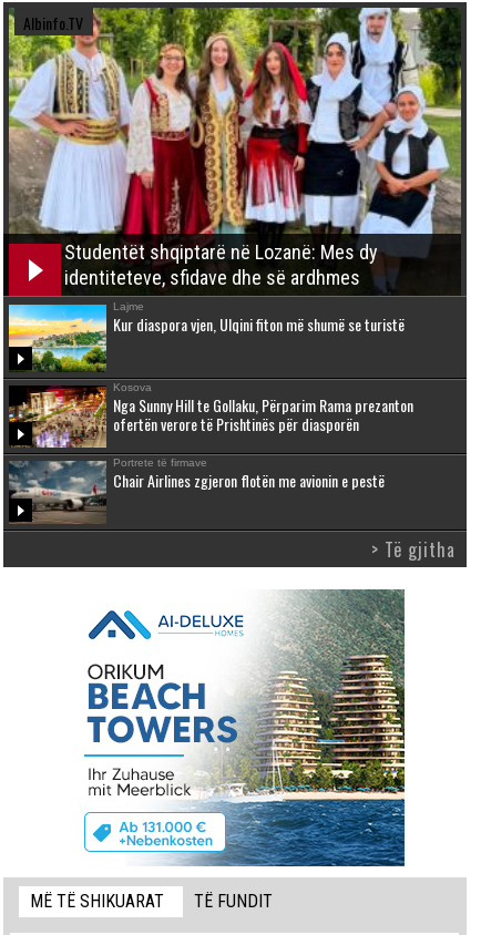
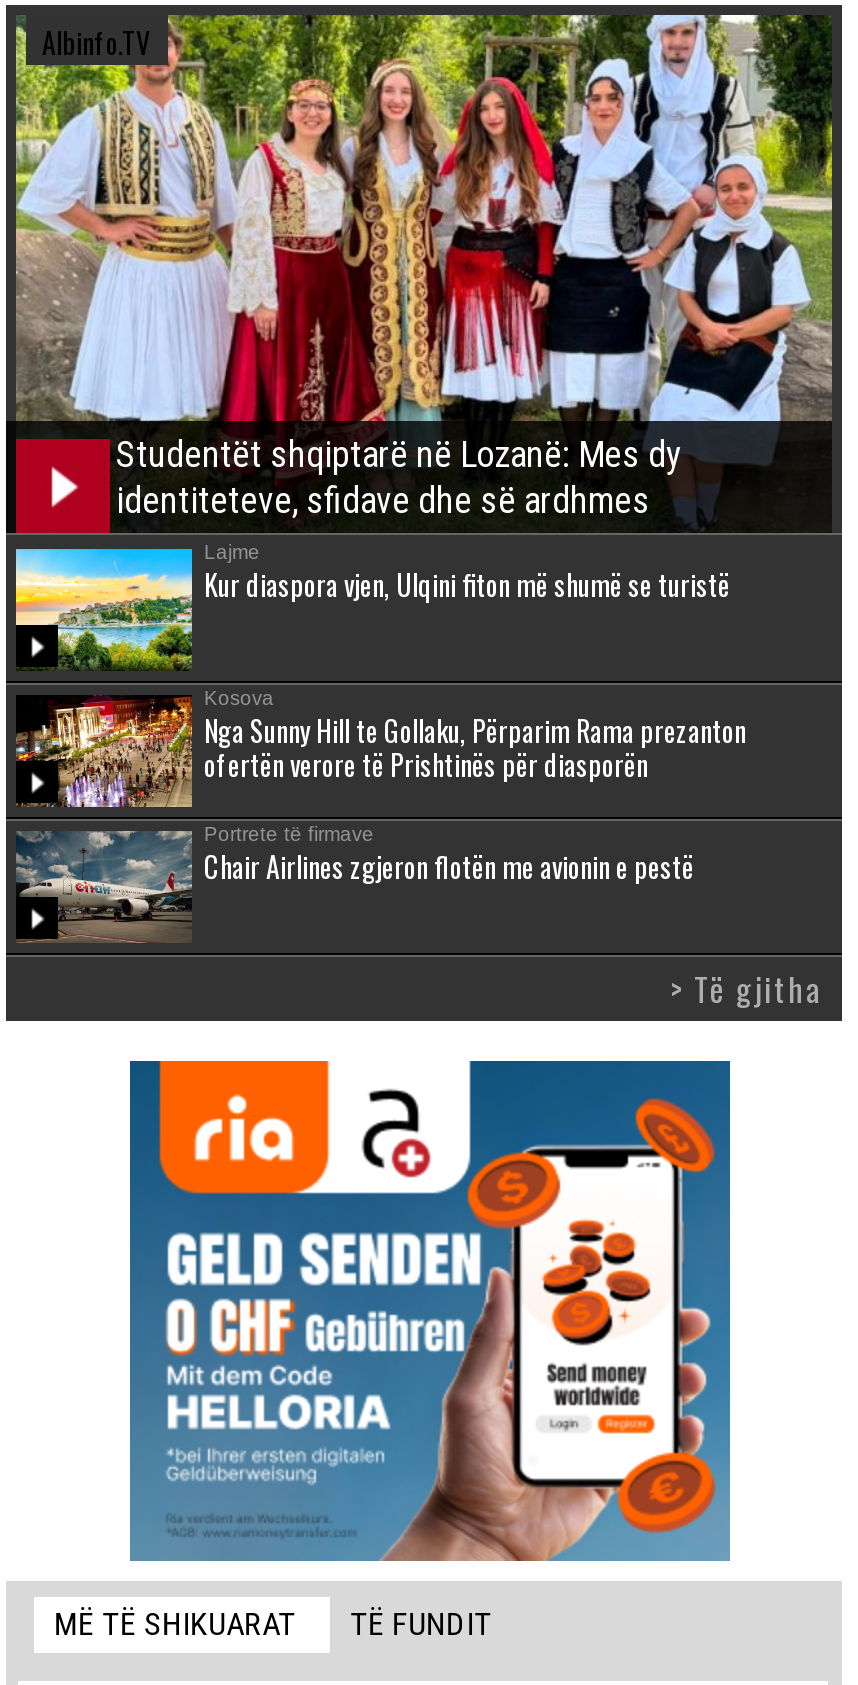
[72,589,406,867] [image] -> [128,1059,732,1563] [image]

